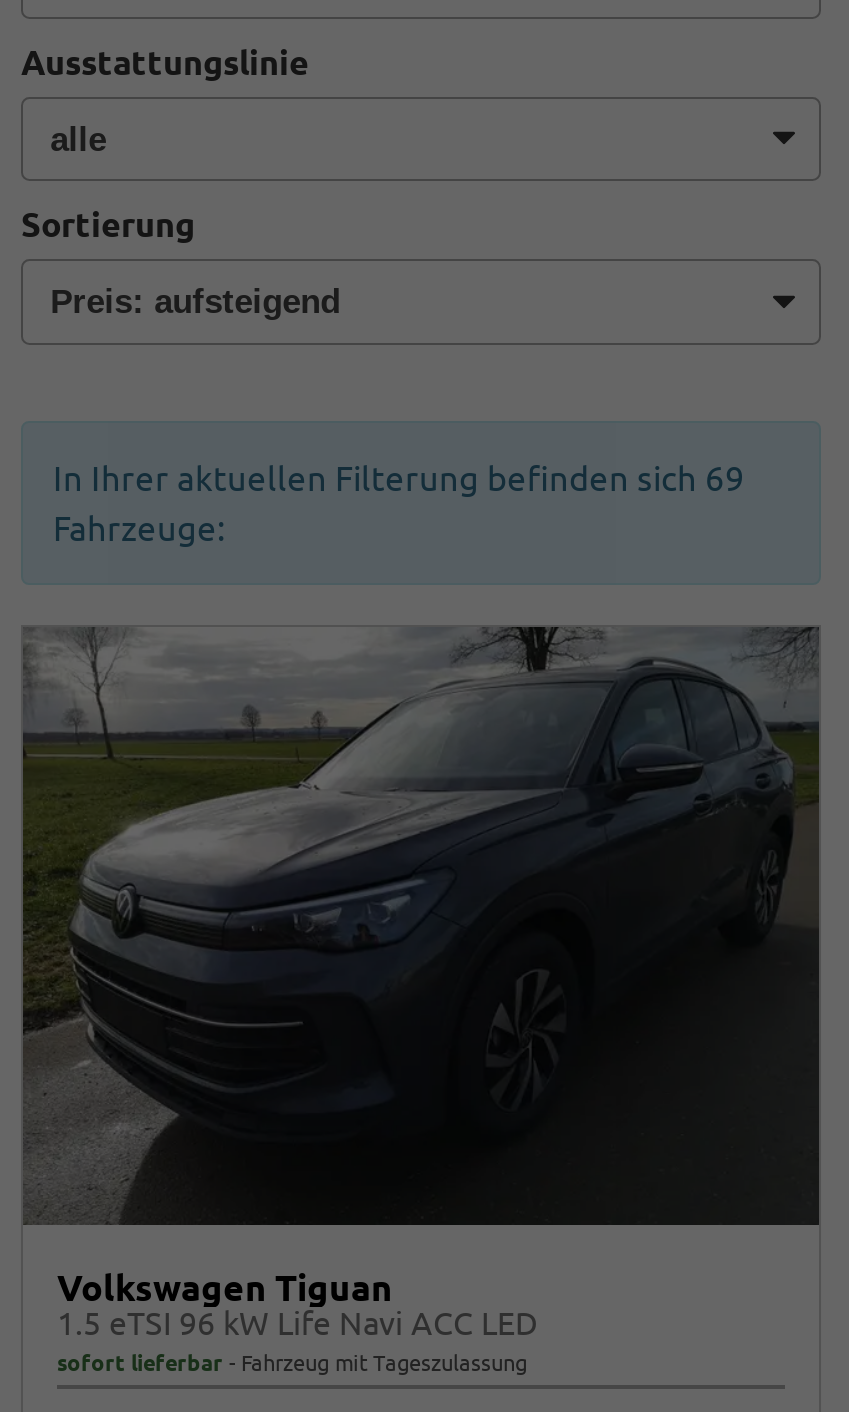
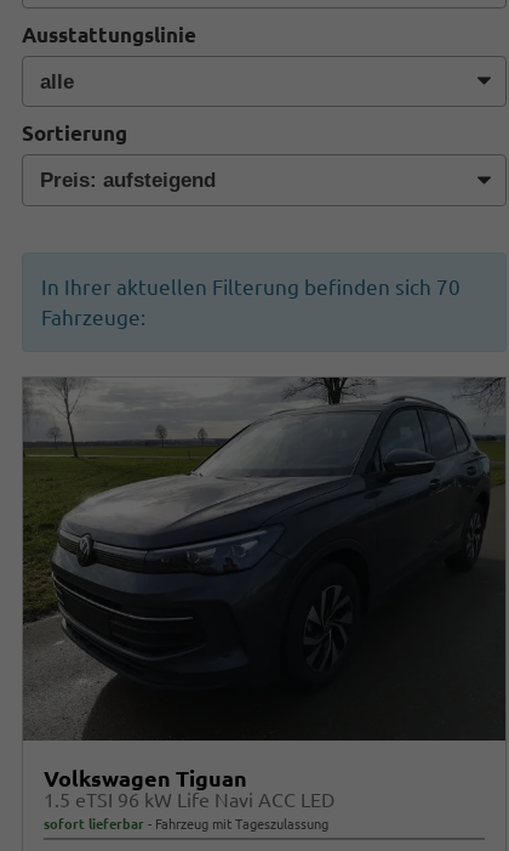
[53,459,745,497] In Ihrer aktuellen Filterung befinden sich 69 -> [41,276,461,299] In Ihrer aktuellen Filterung befinden sich 70

